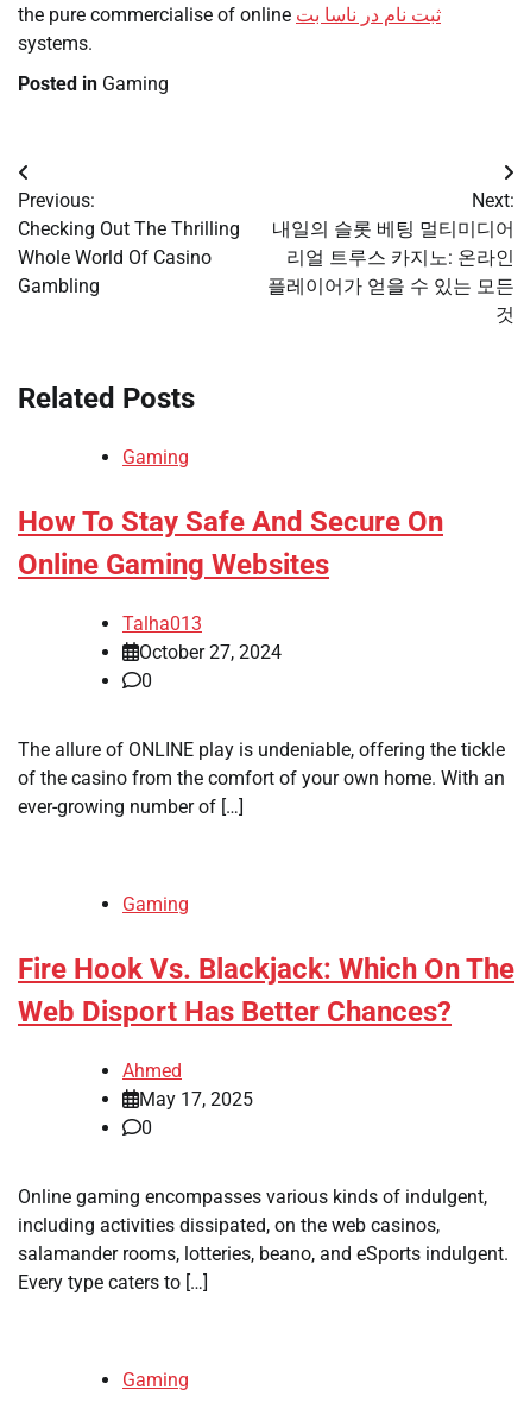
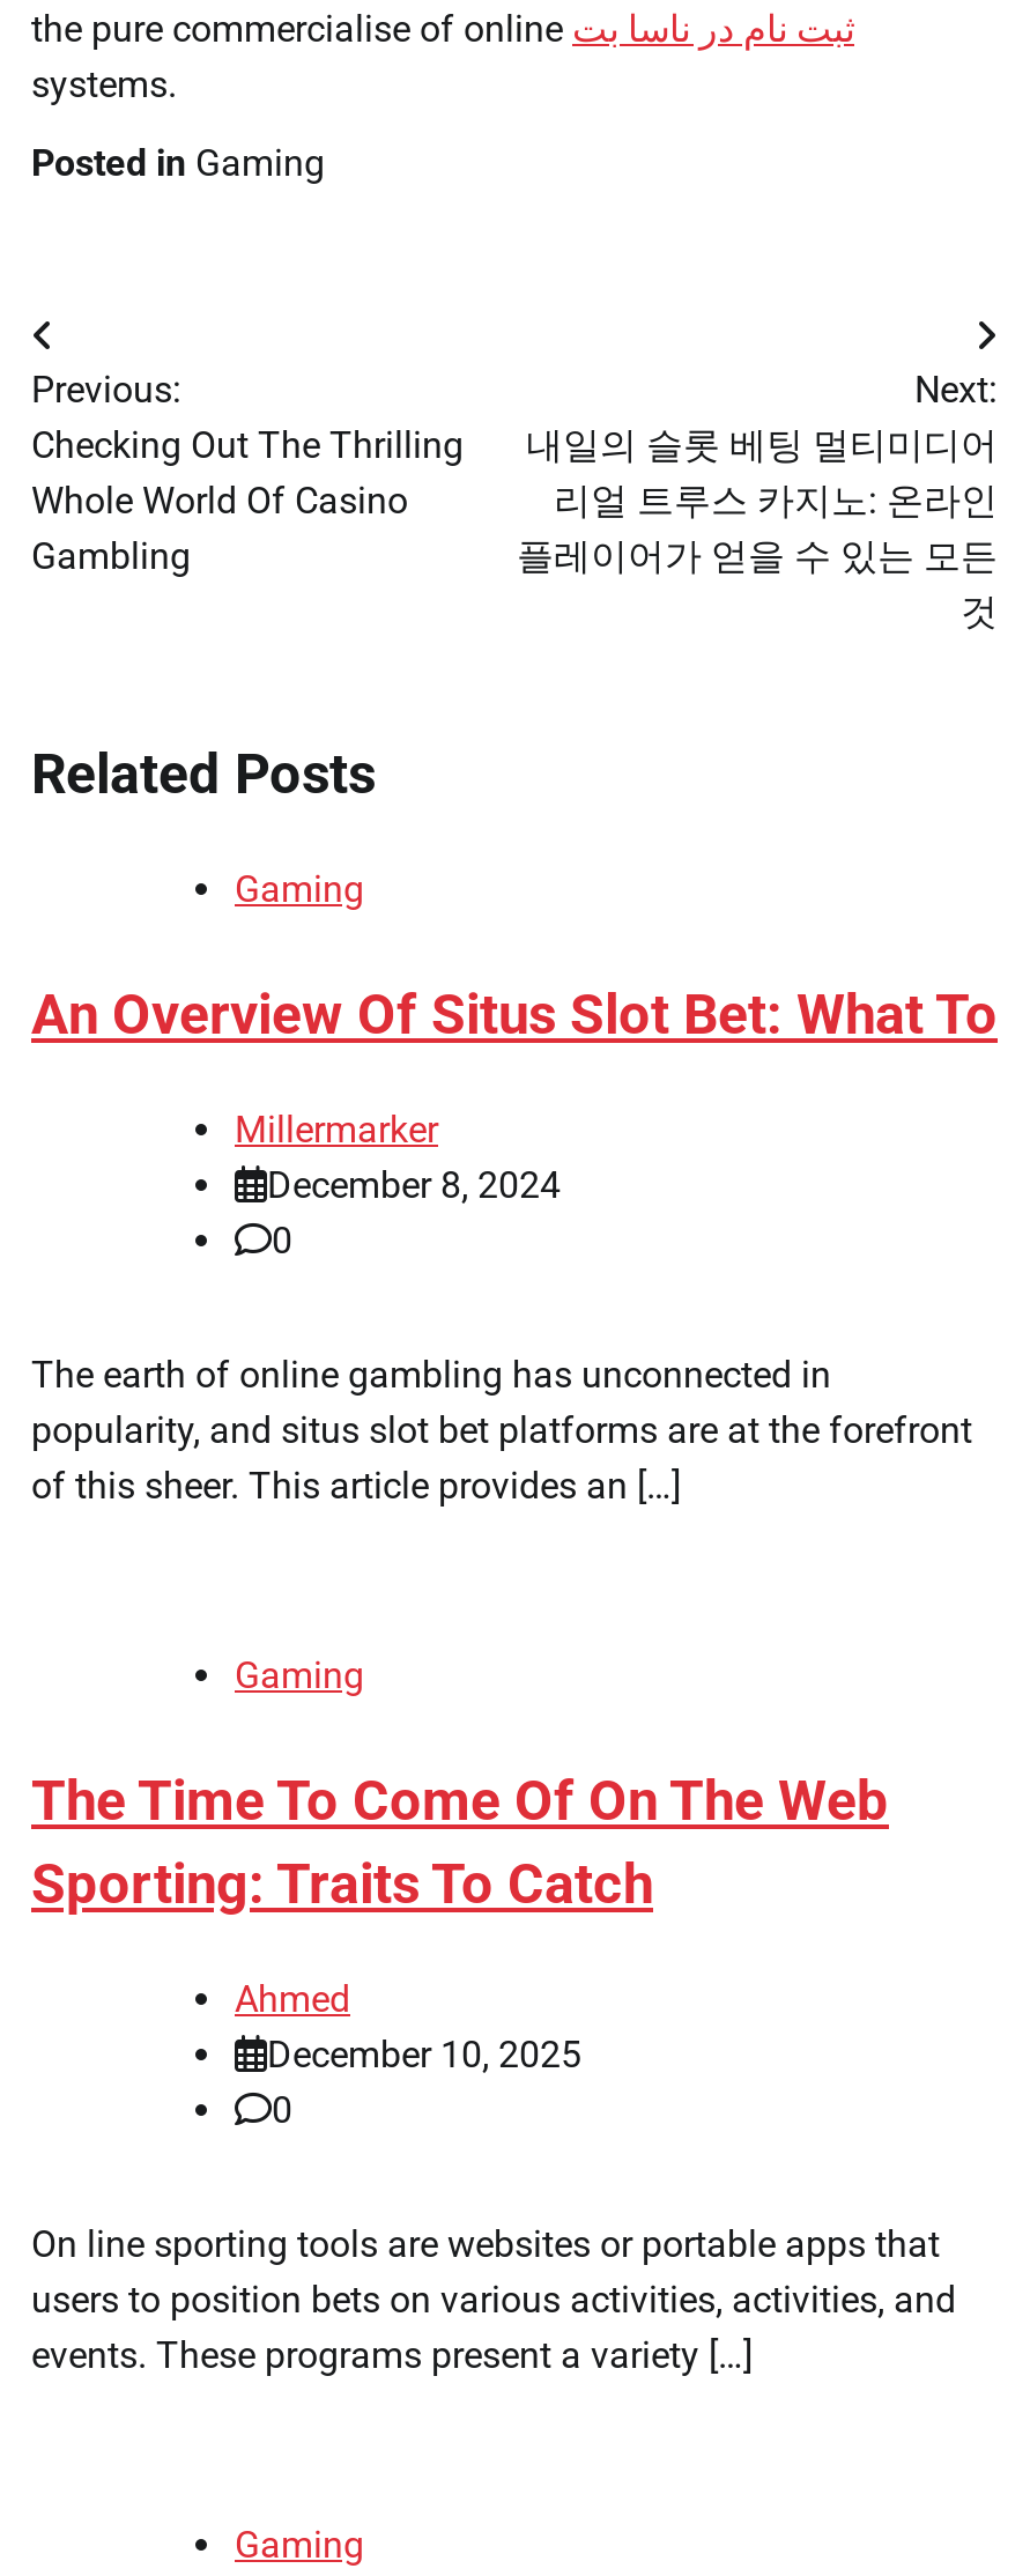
[18,505,443,581] How To Stay Safe And Secure On | Online Gaming Websites -> [31,983,998,1047] An Overview Of Situs Slot Bet: What To
[122,612,282,663] Talha013 | October 27, 2024 -> [235,1107,561,1207] Millermarker | December 8, 2024
[18,738,505,818] The allure of ONLINE play is undeniable, offering the tickle | of the casino from the comfort of your own home. With an | ever-growing number of […] -> [31,1352,972,1507] The earth of online gambling has unconnected in | popularity, and situs slot bet platforms are at the forefront | of this sheer. This article provides an […]
[18,952,514,1028] Fire Hook Vs. Blackjack: Which On The | Web Disport Has Better Chances? -> [31,1769,889,1917] The Time To Come Of On The Web | Sporting: Traits To Catch
[139,1088,253,1110] May 17, 2025 -> [267,2032,581,2076] December 10, 2025
[18,1185,509,1293] Online gaming encompasses various kinds of indulgent, | including activities dissipated, on the web casinos, | salamander rooms, lotteries, beano, and eSports indulgent. | Every type caters to […] -> [31,2222,956,2377] On line sporting tools are websites or portable apps that | users to position bets on various activities, activities, and | events. These programs present a variety […]

